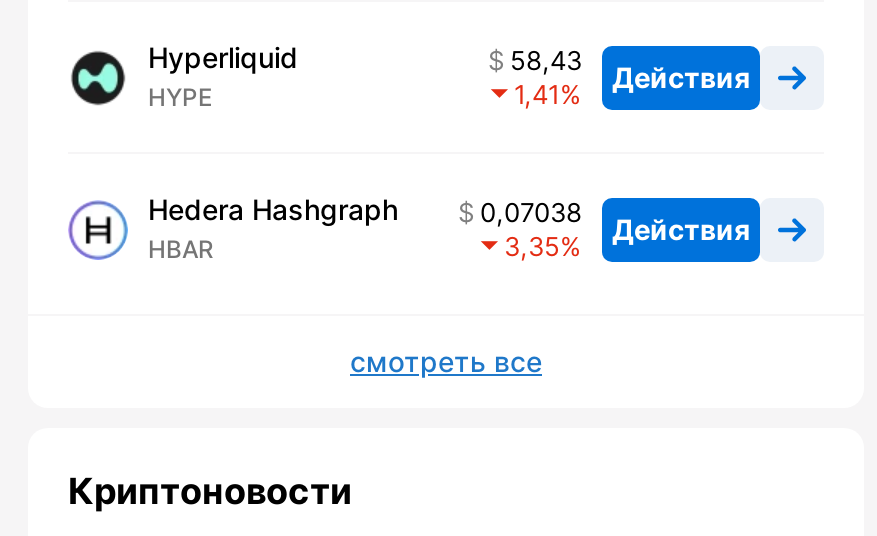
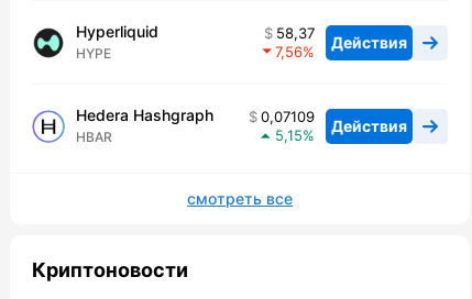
[510,45,750,94] 58,43 Действия -> [276,25,407,52] 58,37 Действия
[514,79,560,111] 1,41 -> [275,43,303,61] 7,56
[480,197,750,246] 0,07038 Действия -> [261,108,407,135] 0,07109 Действия
[504,231,560,263] 3,35 -> [275,127,303,144] 5,15

